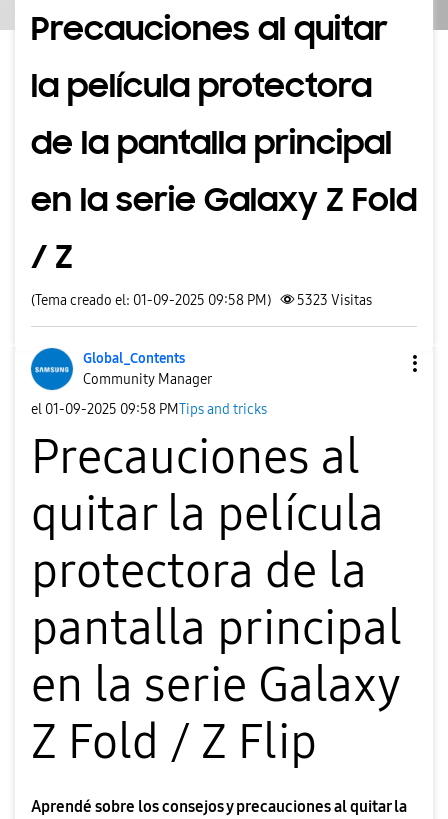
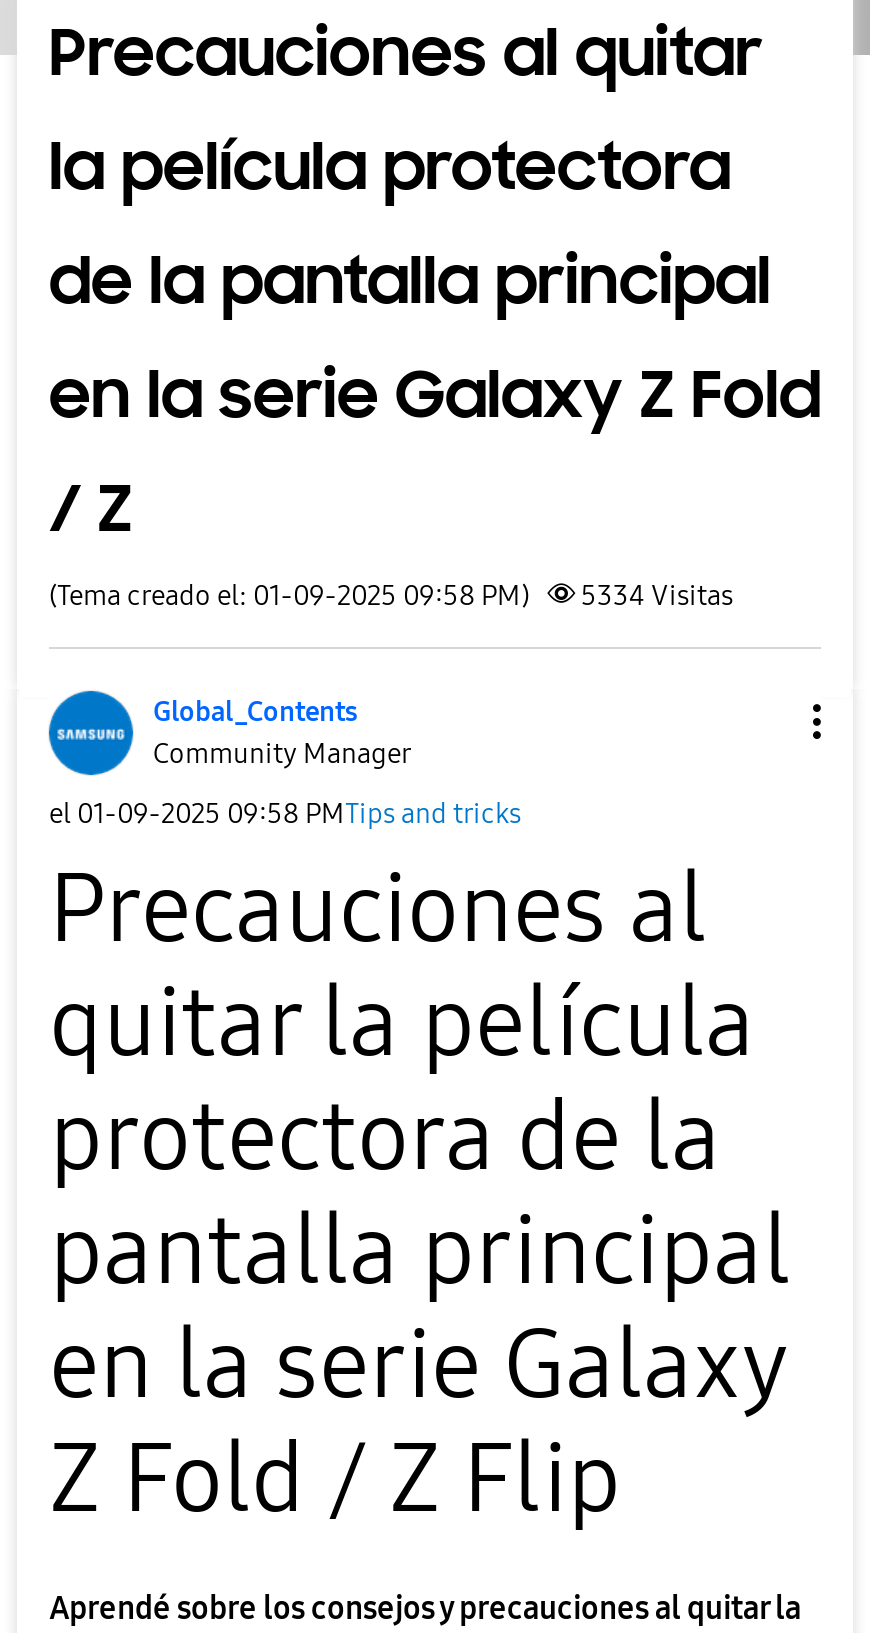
[31,292,372,309] (Tema creado el: 01-09-2025 09:58 PM) 5323 Visitas -> [49,579,733,613] (Tema creado el: 01-09-2025 09:58 PM) 5334 Visitas

